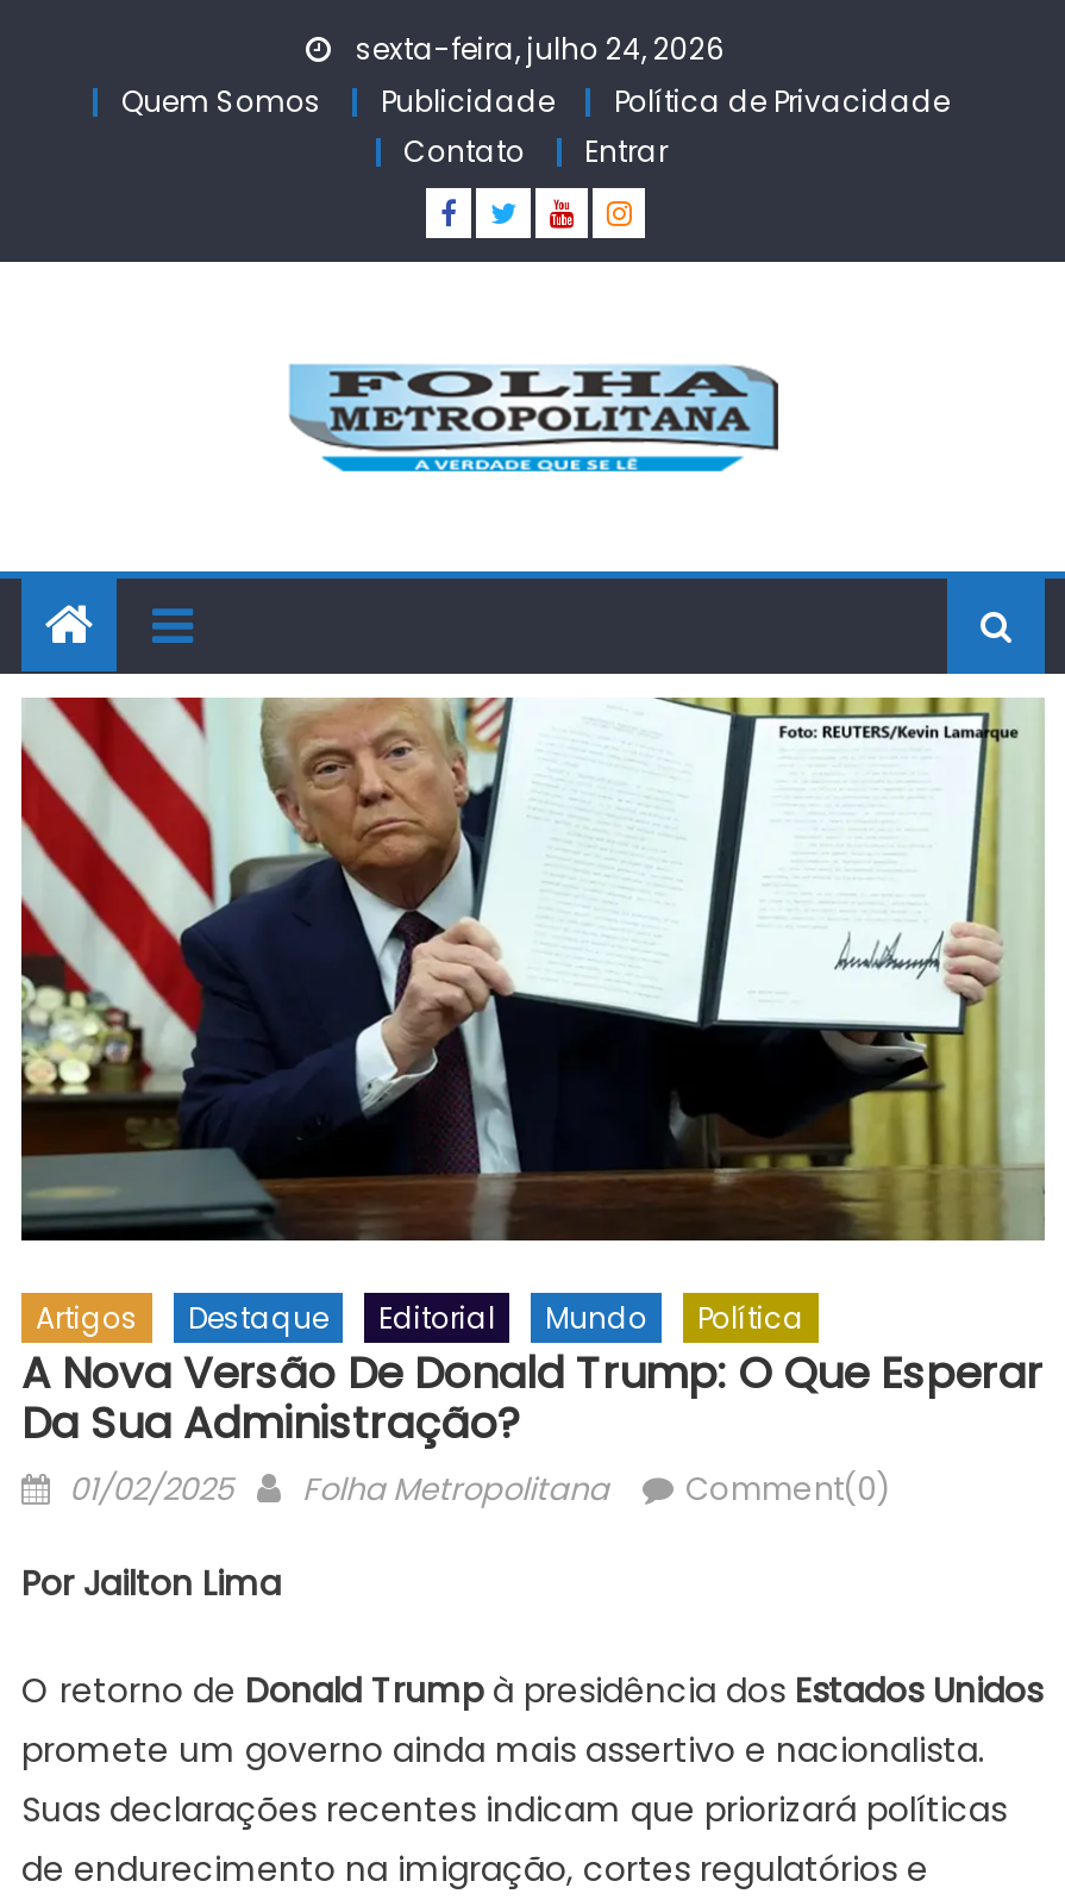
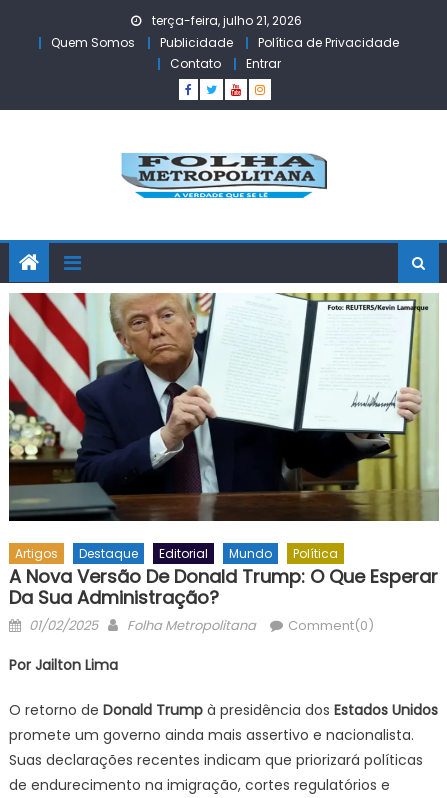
[349,29,725,69] sexta-feira, julho 24, 2026 -> [149,12,302,29] terça-feira, julho 21, 2026

